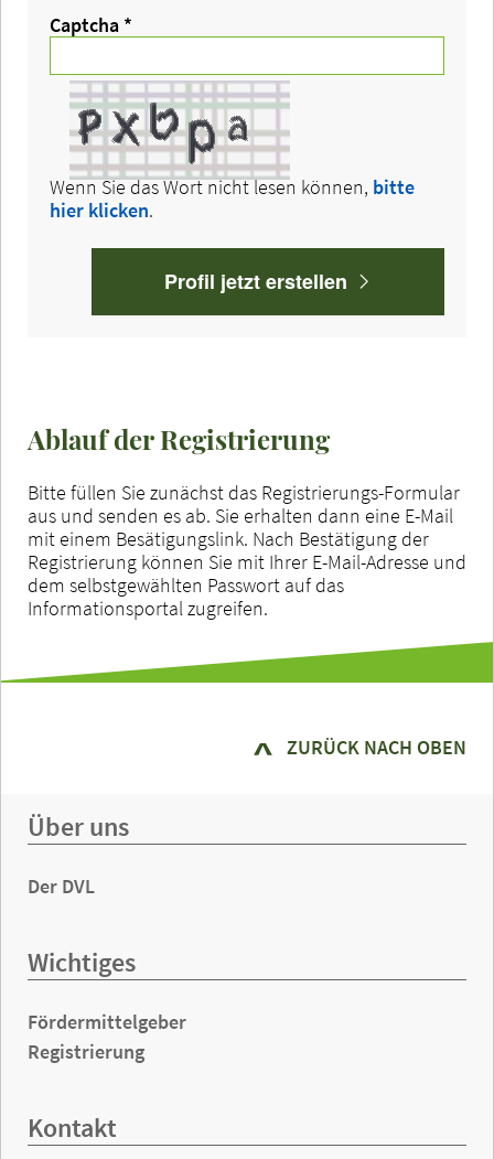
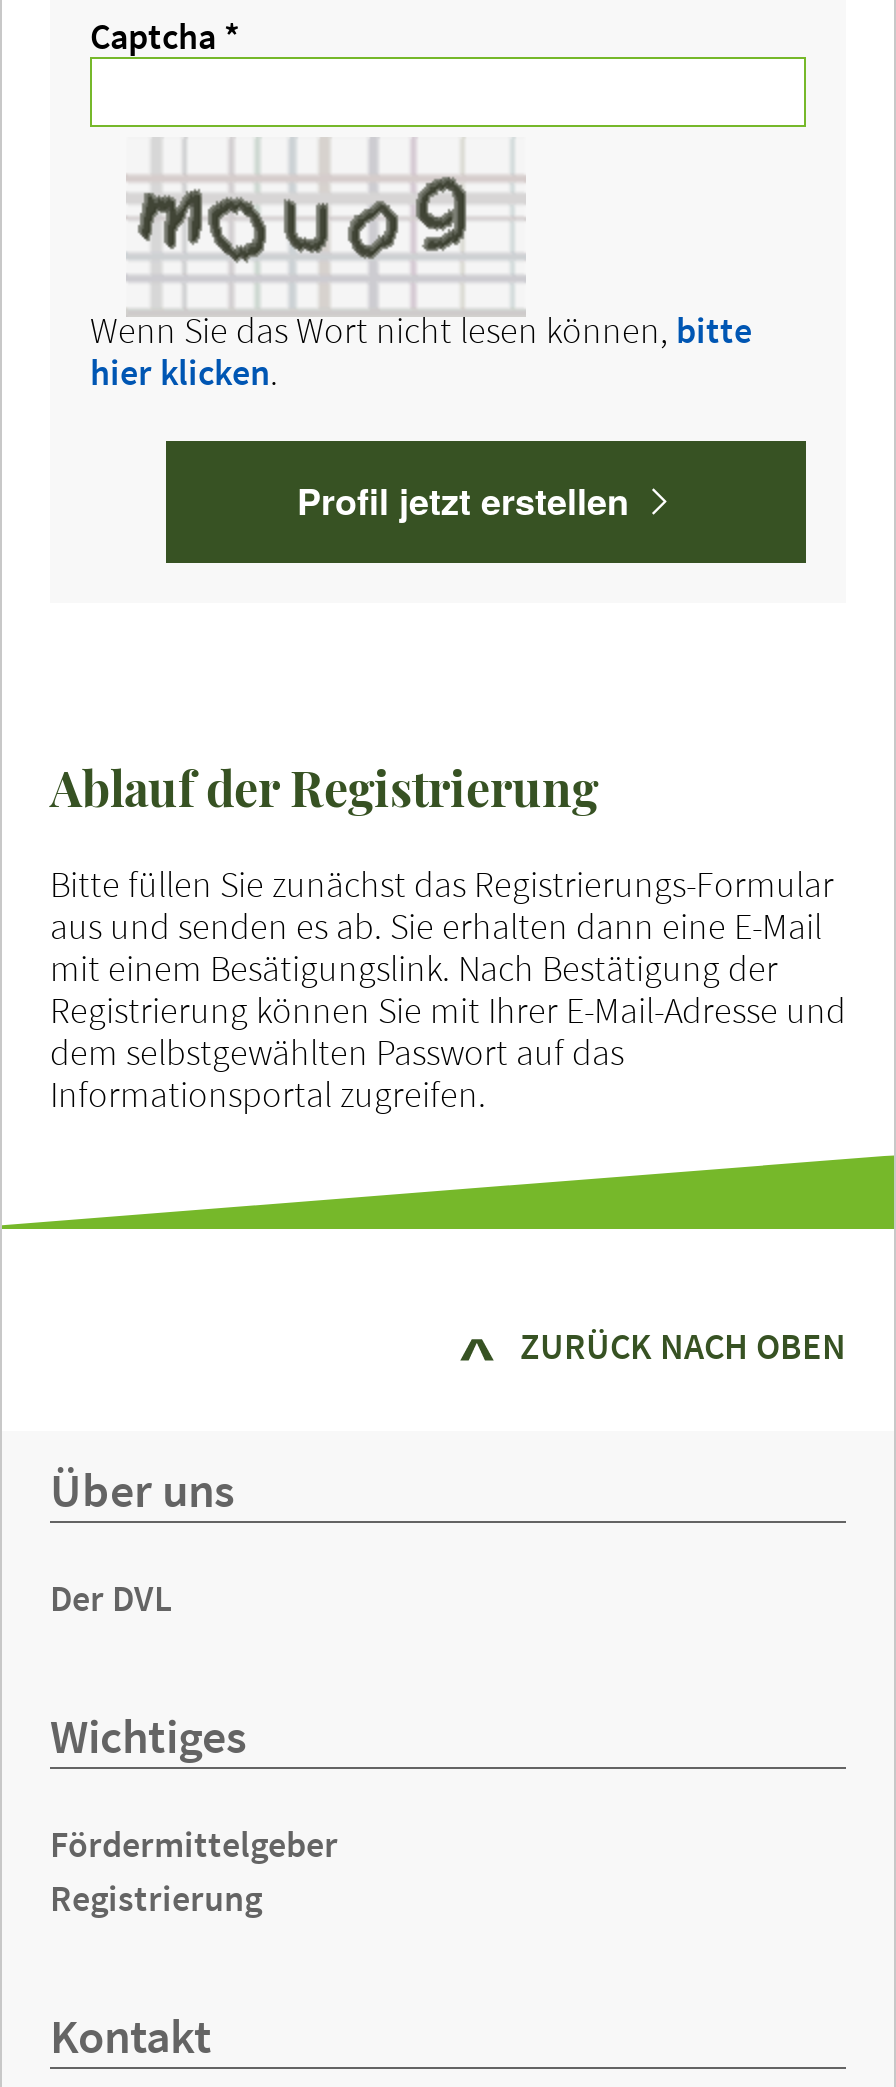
[69,82,290,171] [image] -> [128,141,524,301] [image]

